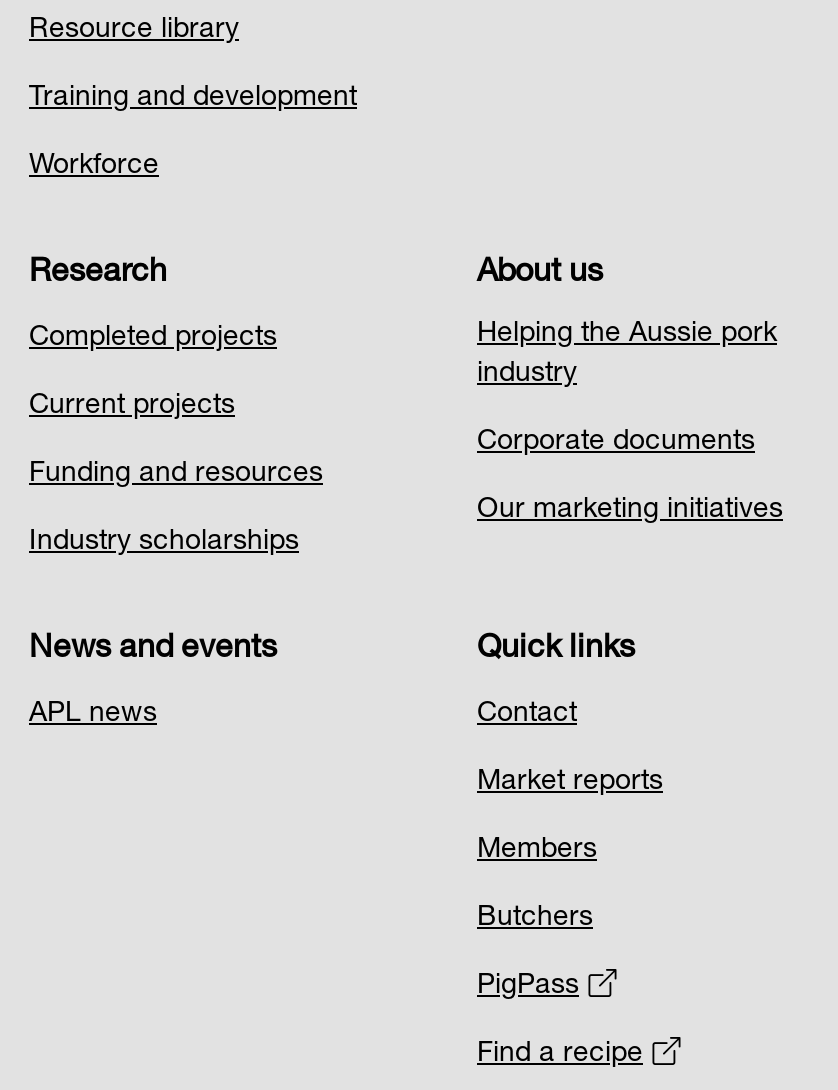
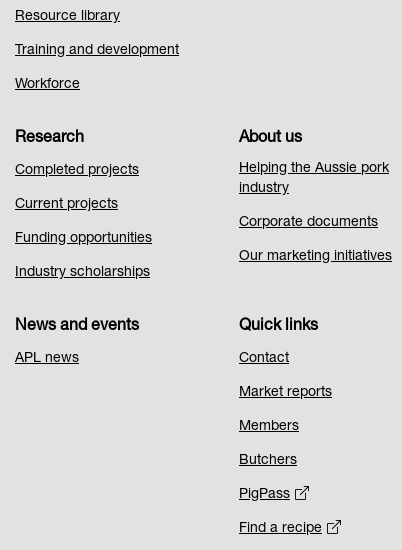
[29,461,323,489] Funding and resources -> [15,232,152,246] Funding opportunities

